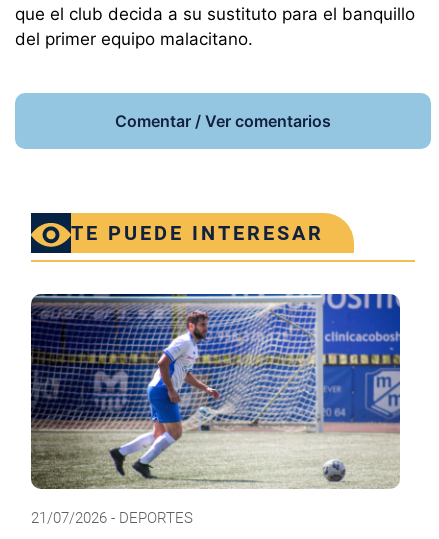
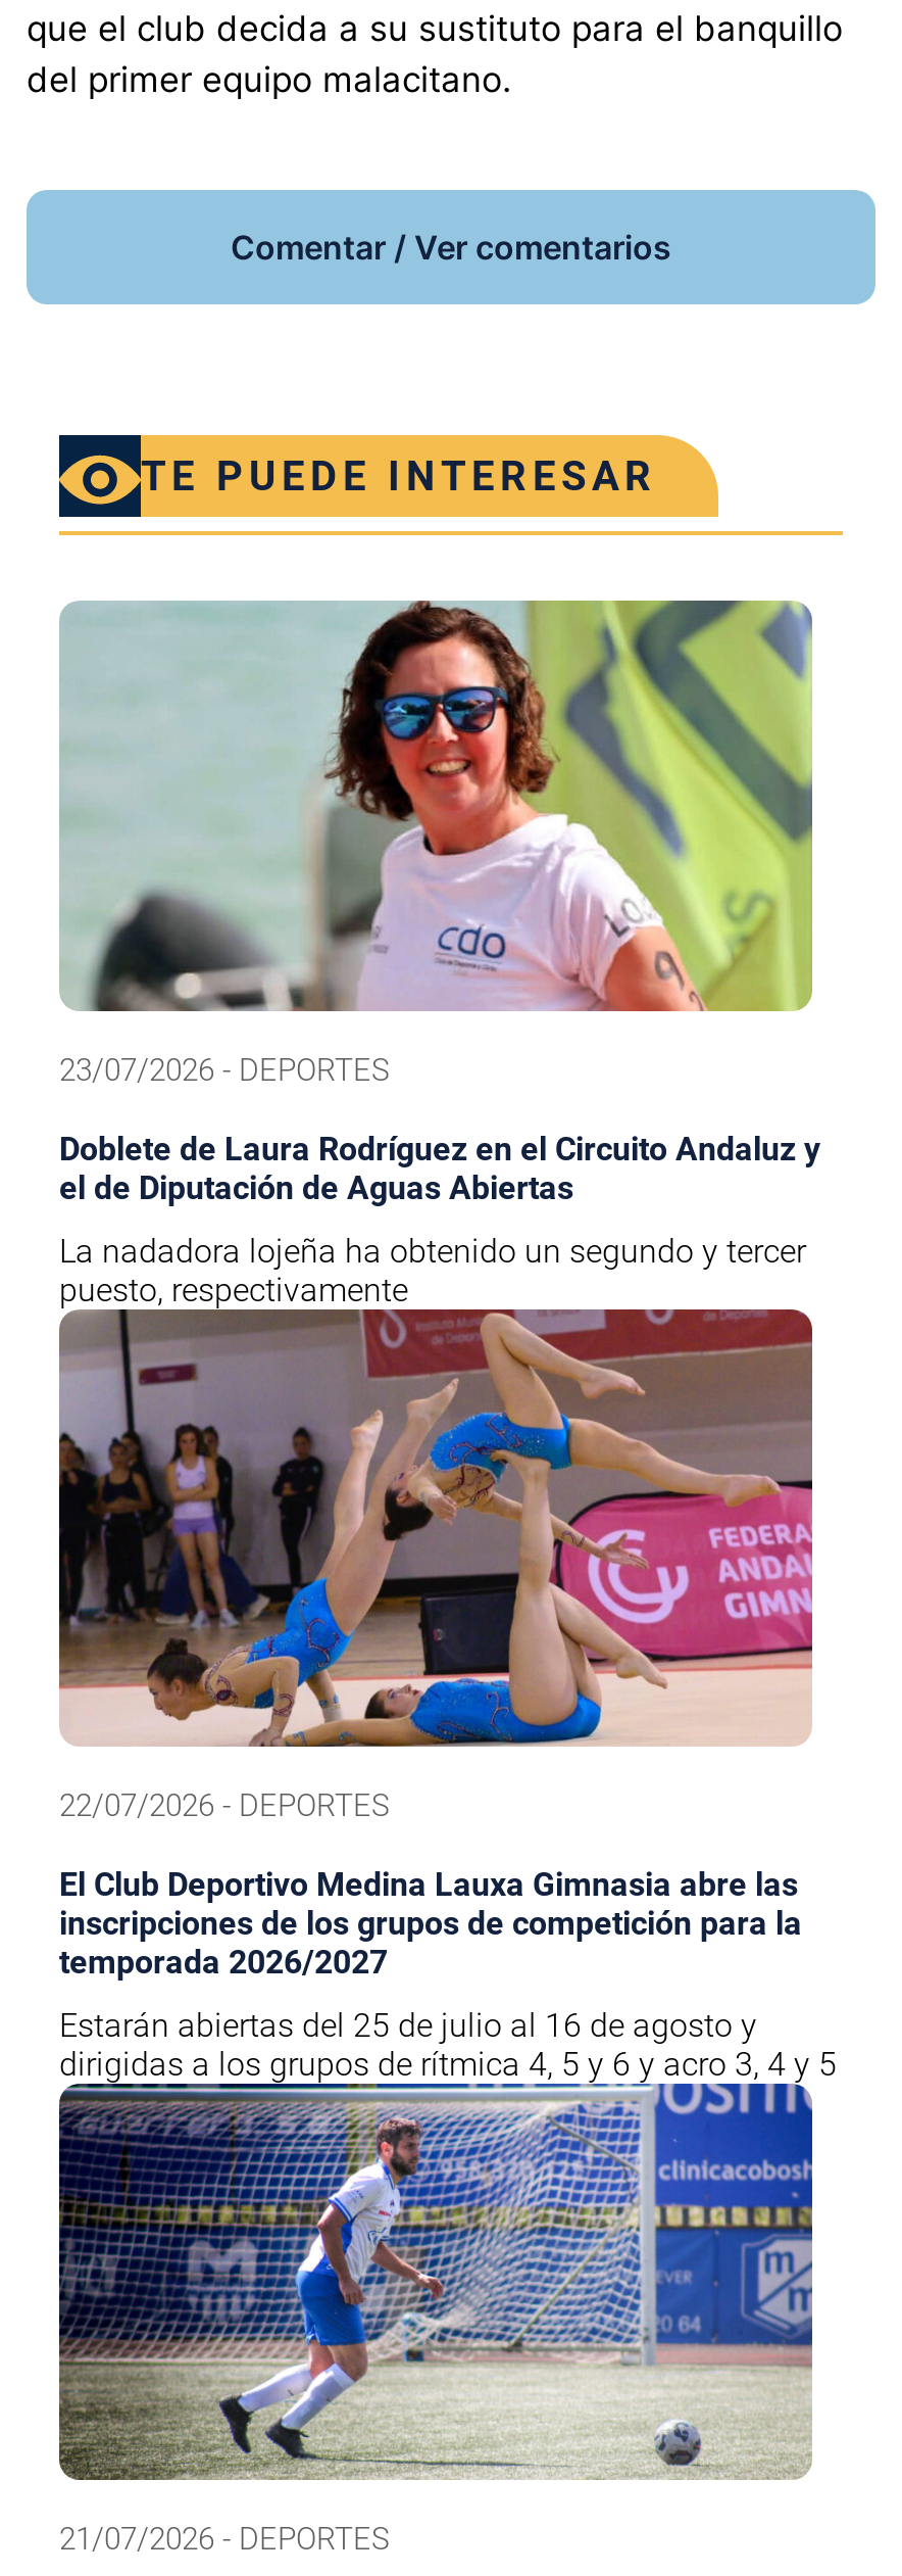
none -> [57,1307,837,2083] [image] | 22/07/2026 - DEPORTES | El Club Deportivo Medina Lauxa Gimnasia abre las | inscripciones de los grupos de competición para la | temporada 2026/2027 | Estarán abiertas del 25 de julio al 16 de agosto y | dirigidas a los grupos de rítmica 4, 5 y 6 y acro 3, 4 y 5
none -> [59,599,820,1309] [image] | 23/07/2026 - DEPORTES | Doblete de Laura Rodríguez en el Circuito Andaluz y | el de Diputación de Aguas Abiertas | La nadadora lojeña ha obtenido un segundo y tercer | puesto, respectivamente

